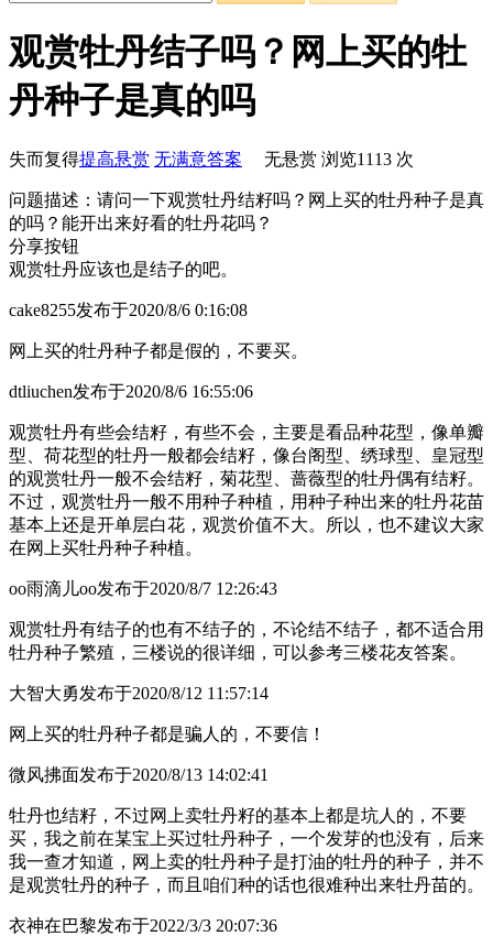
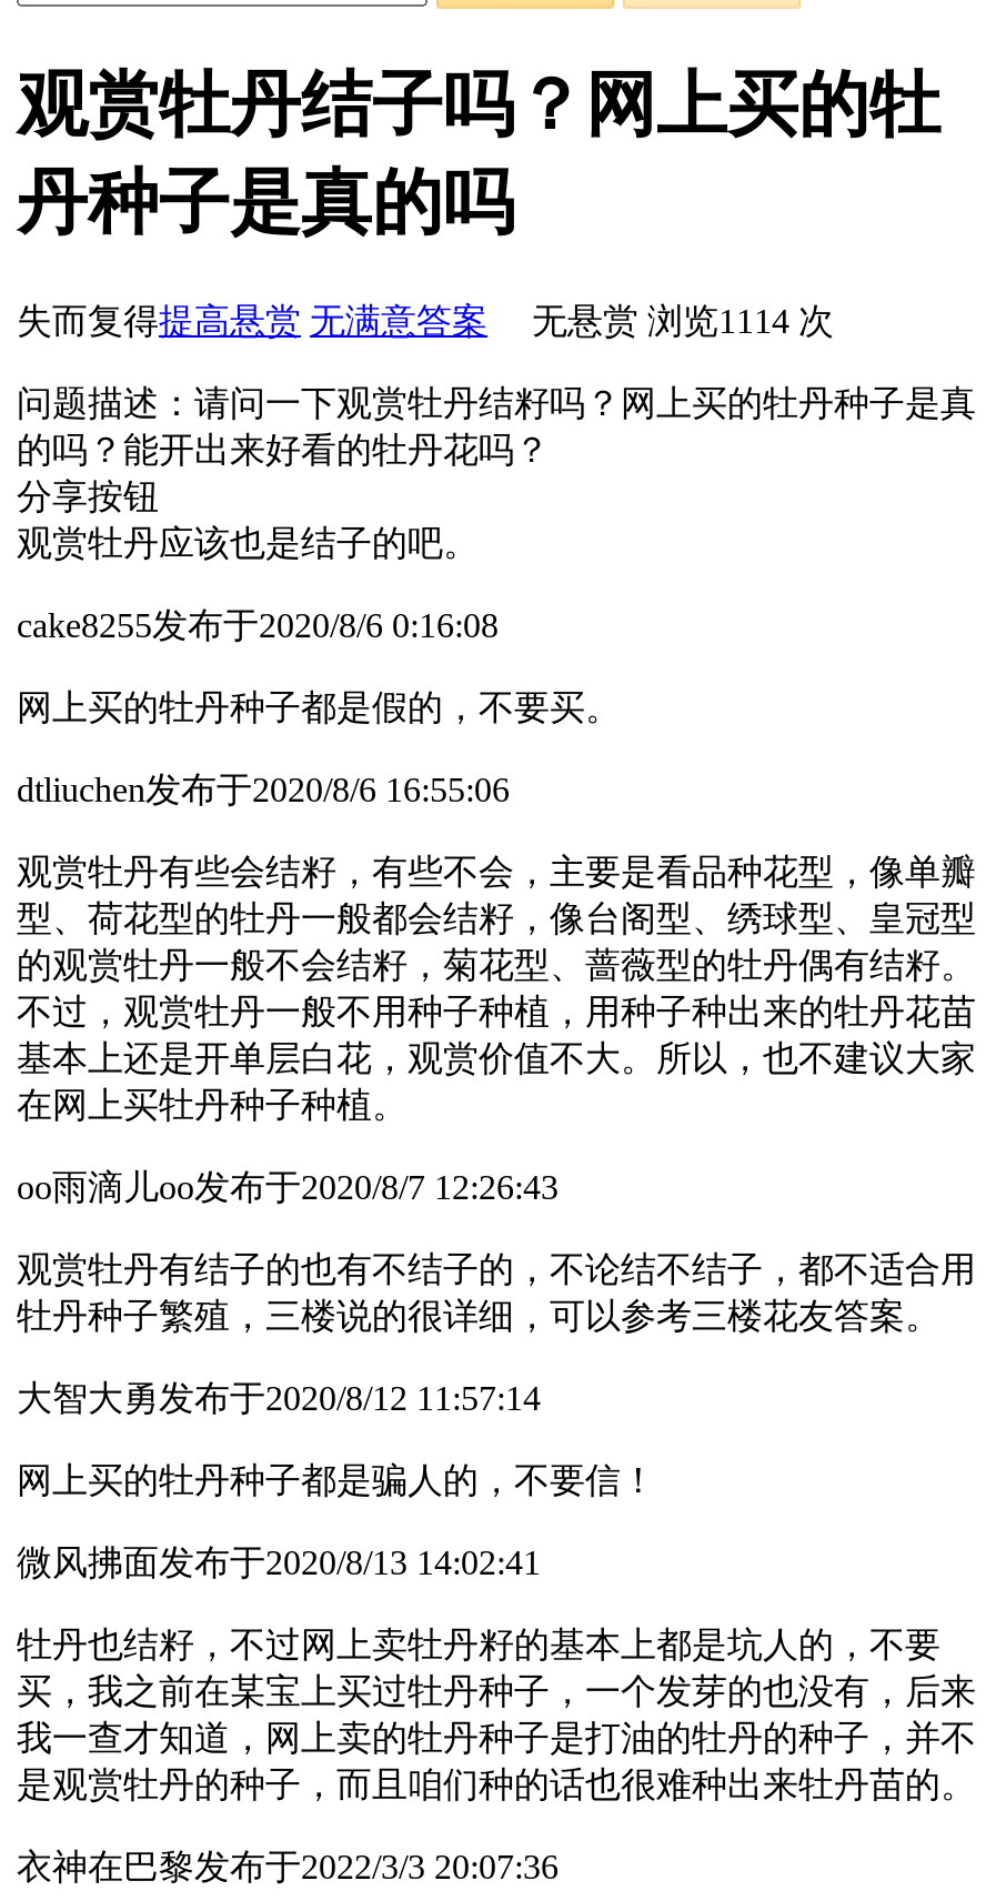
[9,150,414,169] 失而复得提高悬赏 无满意答案 无悬赏浏览1113次 -> [17,302,834,340] 失而复得提高悬赏 无满意答案 无悬赏浏览1114次

